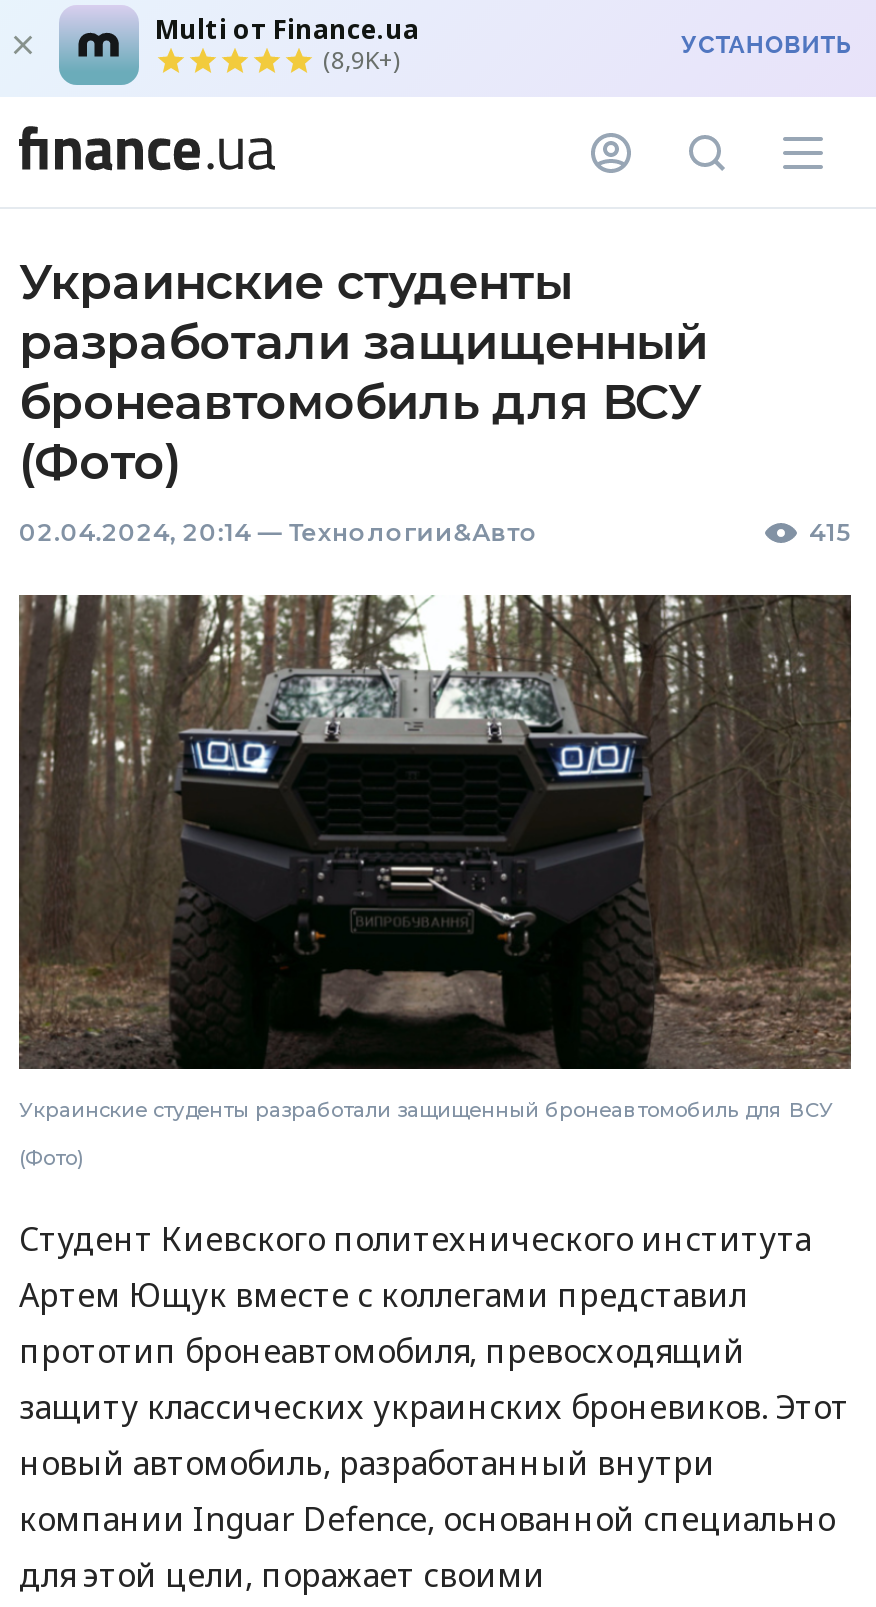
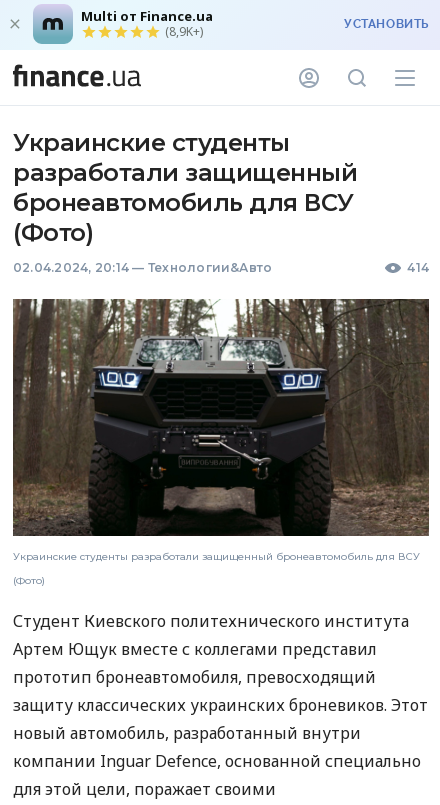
[810,517,851,547] 415 -> [407,260,429,275] 414

